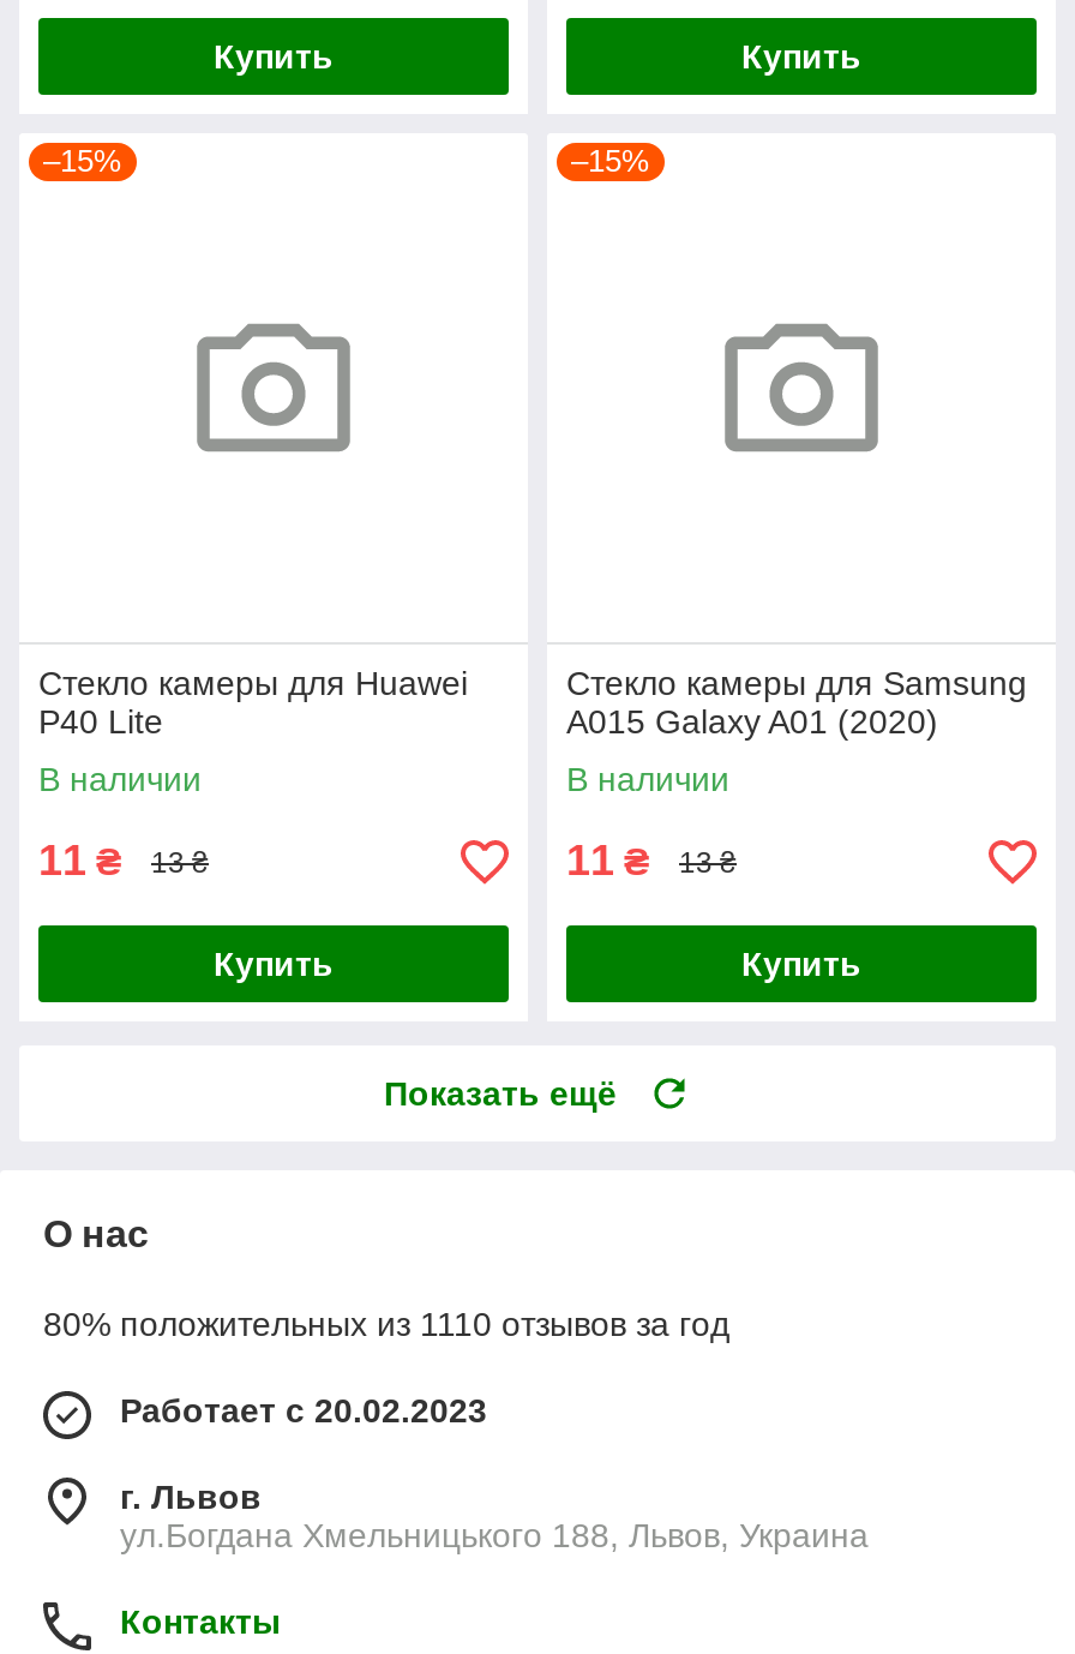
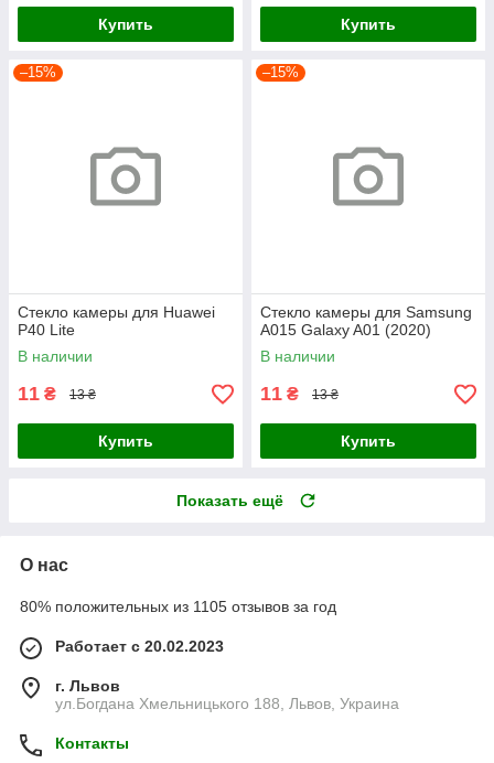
[43,1305,729,1343] 80% положительных из 1110 отзывов за год -> [20,598,336,615] 80% положительных из 1105 отзывов за год

